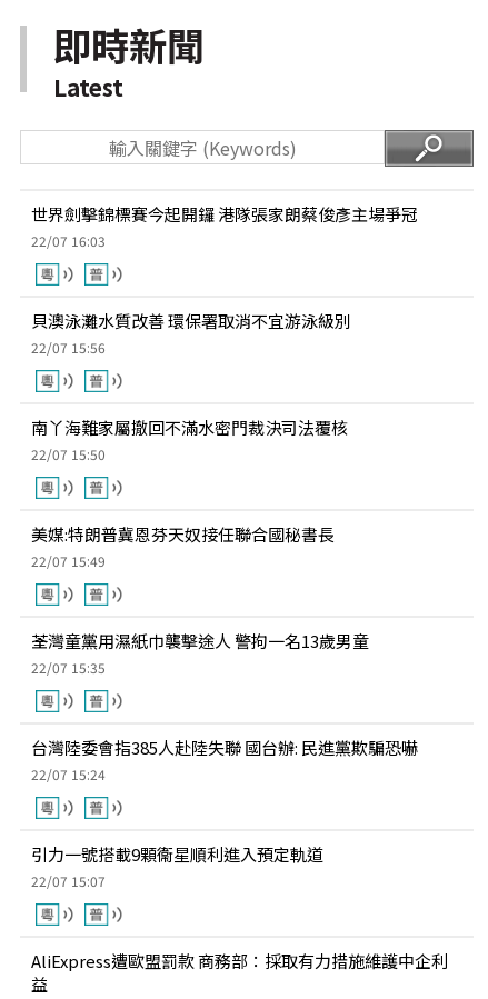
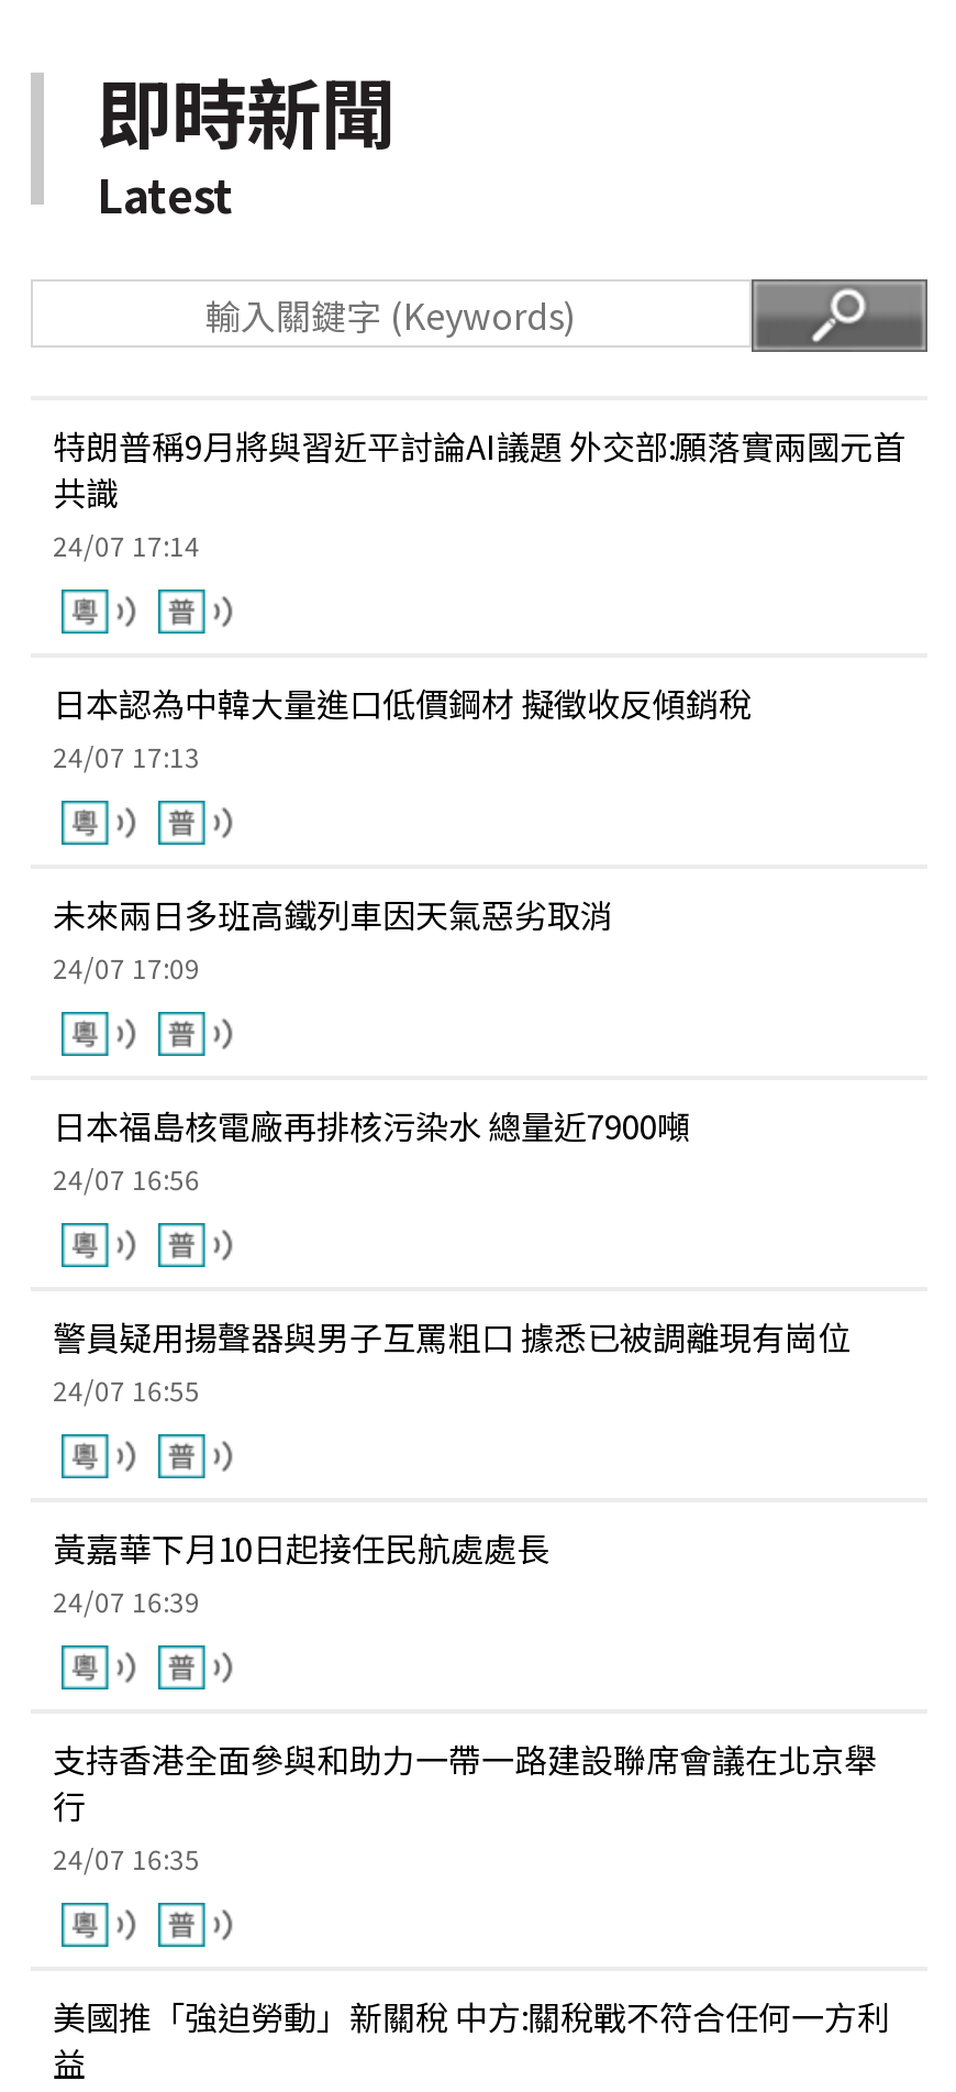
[31,202,418,250] 世界劍擊錦標賽今起開鑼 港隊張家朗蔡俊彥主場爭冠 | 22/07 16:03 -> [53,422,905,563] 特朗普稱9月將與習近平討論AI議題 外交部:願落實兩國元首 | 共識 | 24/07 17:14
[31,309,351,357] 貝澳泳灘水質改善 環保署取消不宜游泳級別 | 22/07 15:56 -> [53,680,752,774] 日本認為中韓大量進口低價鋼材 擬徵收反傾銷稅 | 24/07 17:13
[31,416,348,463] 南丫海難家屬撤回不滿水密門裁決司法覆核 | 22/07 15:50 -> [53,891,613,986] 未來兩日多班高鐵列車因天氣惡劣取消 | 24/07 17:09
[31,522,335,570] 美媒:特朗普冀恩芬天奴接任聯合國秘書長 | 22/07 15:49 -> [53,1102,690,1197] 日本福島核電廠再排核污染水 總量近7900噸 | 24/07 16:56
[31,629,369,677] 荃灣童黨用濕紙巾襲擊途人 警拘一名13歲男童 | 22/07 15:35 -> [53,1313,851,1408] 警員疑用揚聲器與男子互罵粗口 據悉已被調離現有崗位 | 24/07 16:55
[31,736,418,783] 台灣陸委會指385人赴陸失聯 國台辦: 民進黨欺騙恐嚇 | 22/07 15:24 -> [53,1524,549,1619] 黃嘉華下月10日起接任民航處處長 | 24/07 16:39
[31,842,323,890] 引力一號搭載9顆衞星順利進入預定軌道 | 22/07 15:07 -> [53,1736,877,1876] 支持香港全面參與和助力一帶一路建設聯席會議在北京舉 | 行 | 24/07 16:35
[31,949,448,972] AliExpress遭歐盟罰款 商務部：採取有力措施維護中企利 -> [53,1993,890,2039] 美國推「強迫勞動」新關稅 中方:關稅戰不符合任何一方利

